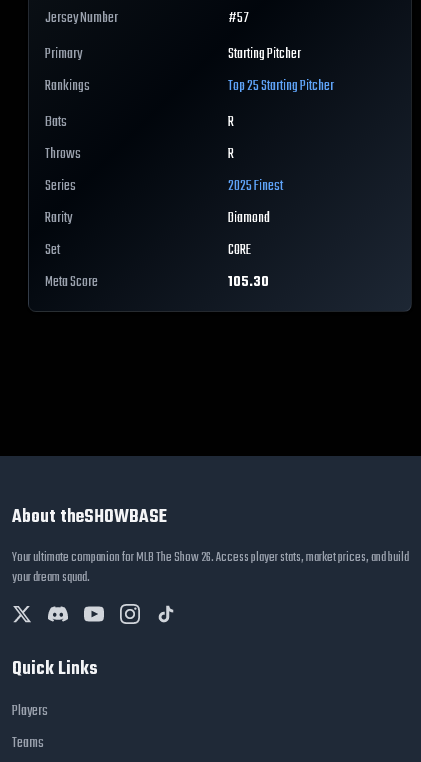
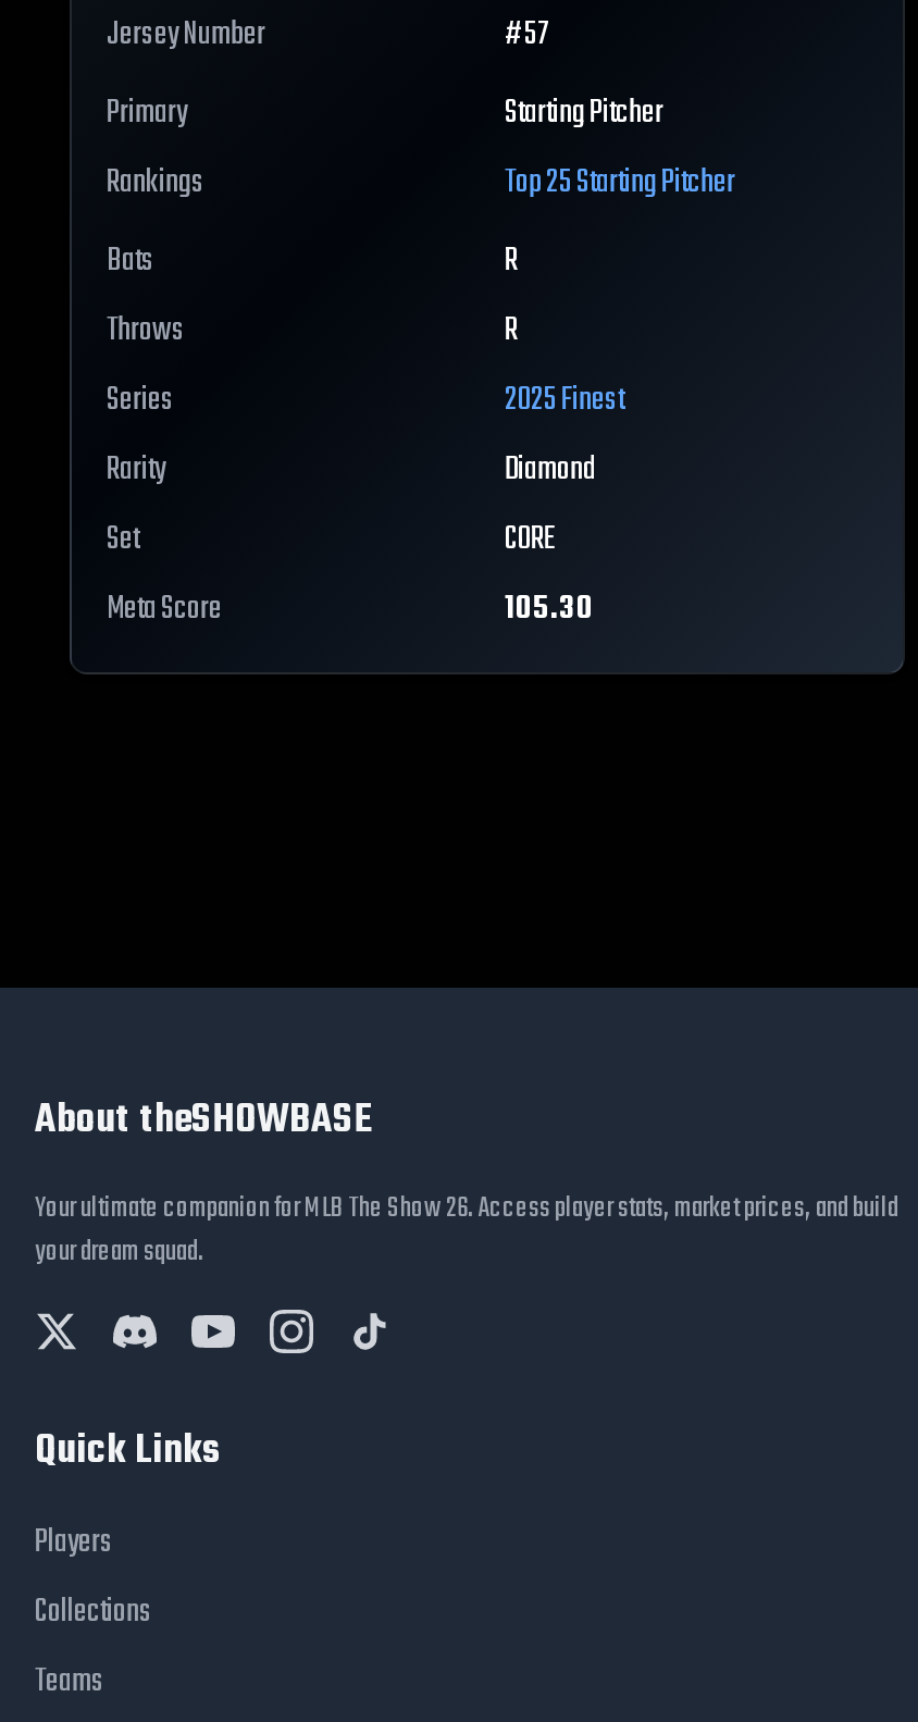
none -> [35,1589,152,1639] Collections

